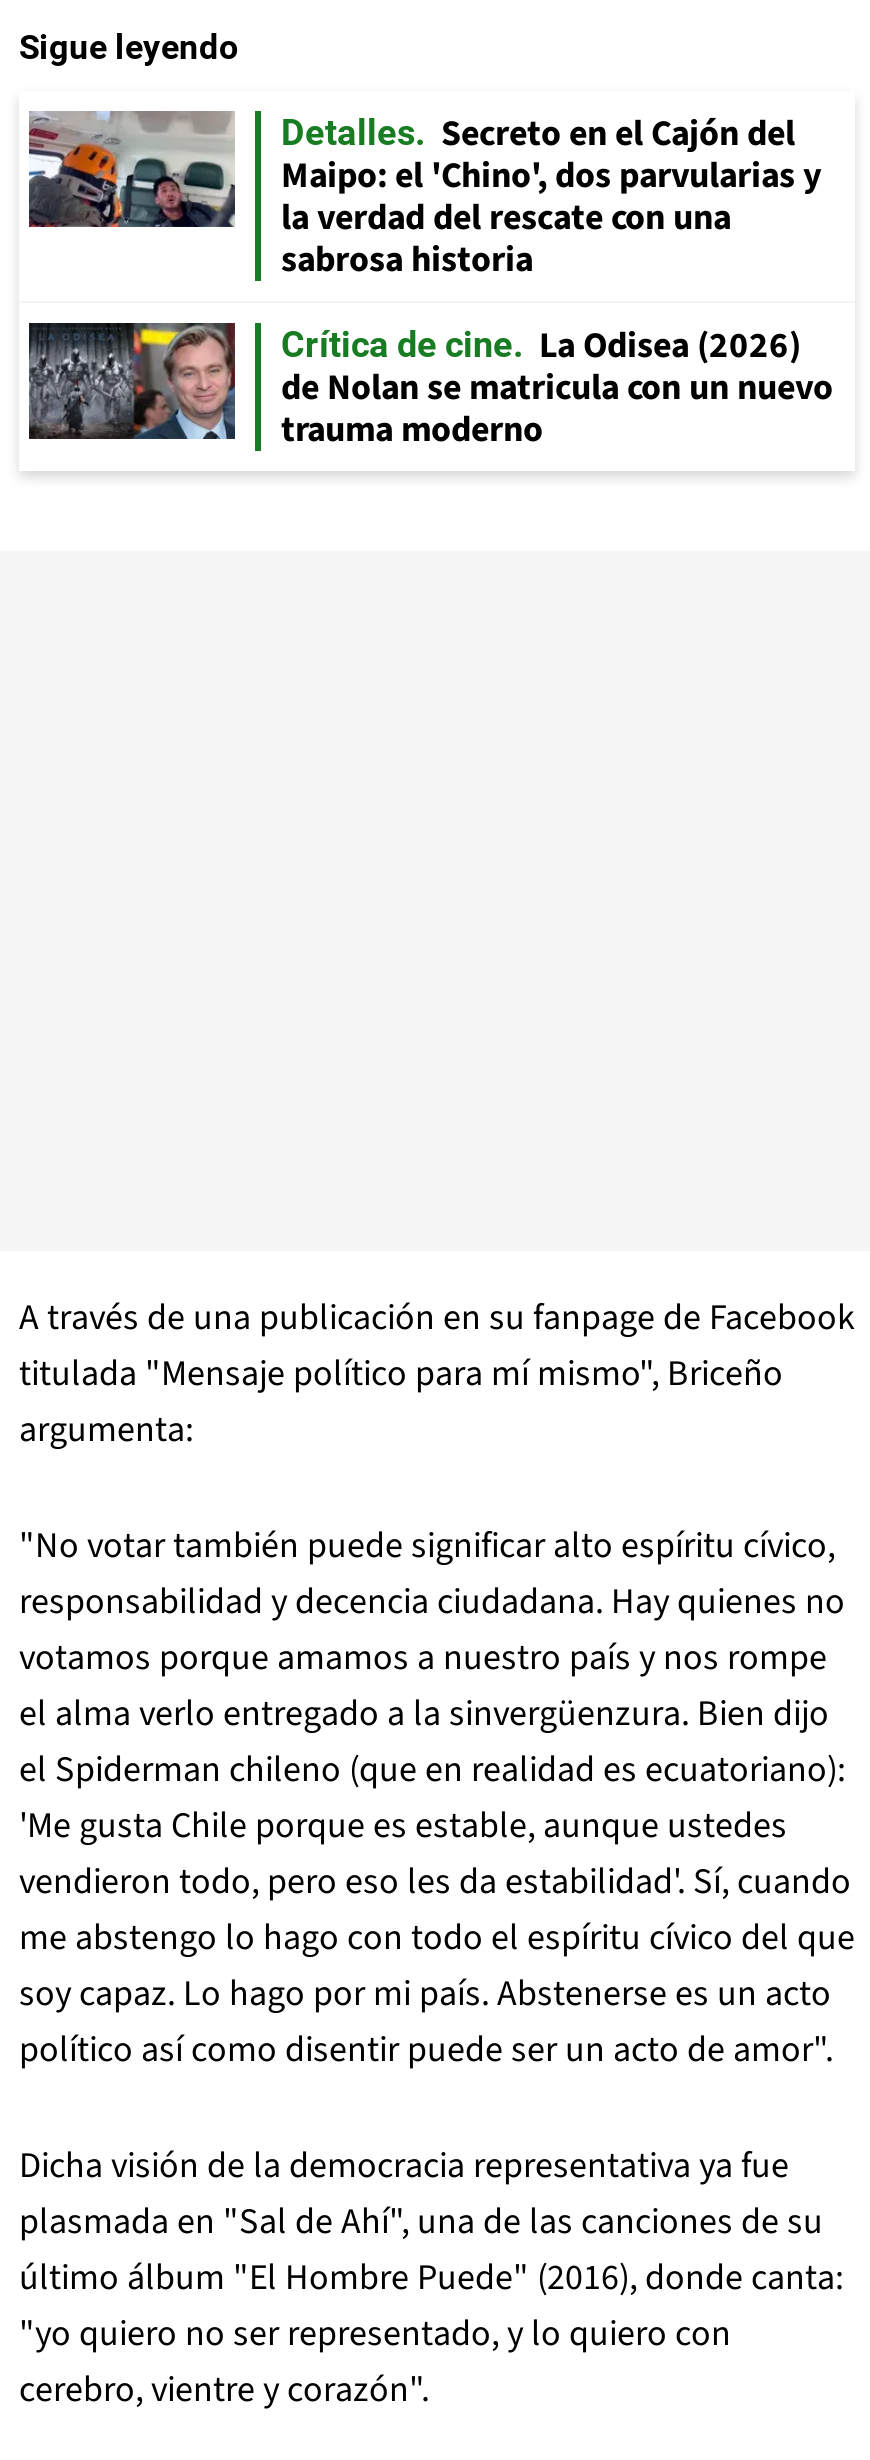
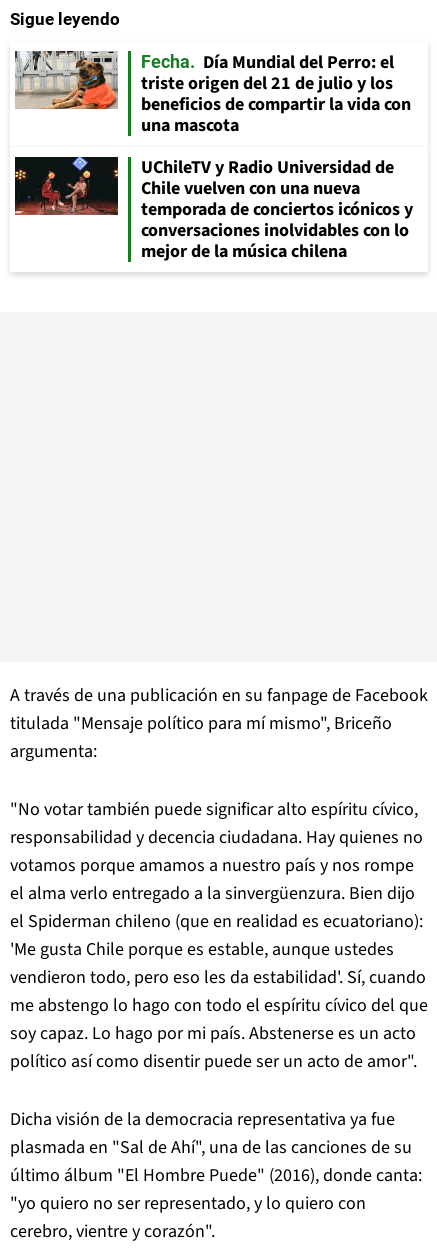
[27,109,821,285] [image] | Detalles | Secreto en el Cajón del | Maipo: el 'Chino', dos parvularias y | la verdad del rescate con una | sabrosa historia -> [15,50,411,138] [image] | Fecha | Día Mundial del Perro: el | triste origen del 21 de julio y los | beneficios de compartir la vida con | una mascota
[27,321,833,455] [image] | Crítica de cine | La Odisea (2026) | de Nolan se matricula con un nuevo | trauma moderno -> [14,155,413,264] [image] | UChileTV y Radio Universidad de | Chile vuelven con una nueva | temporada de conciertos icónicos y | conversaciones inolvidables con lo | mejor de la música chilena

